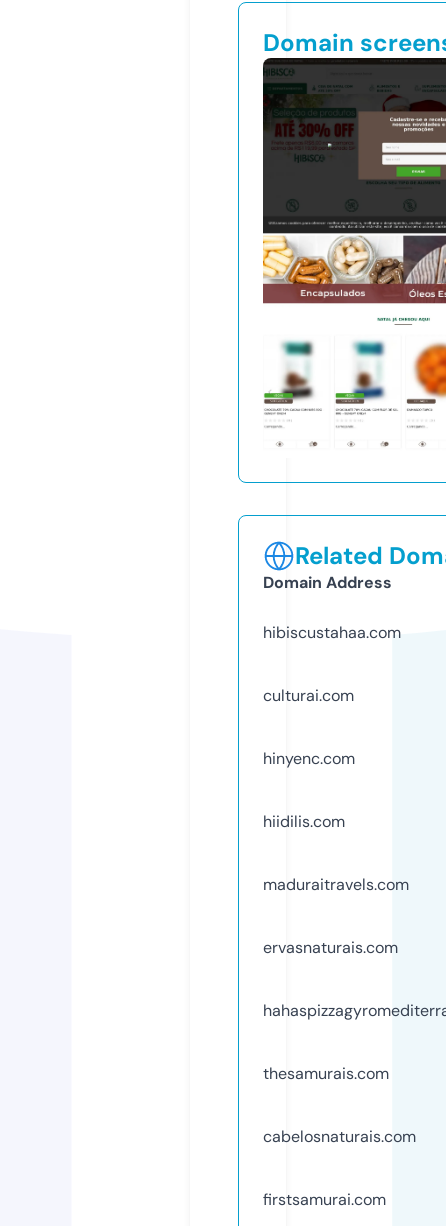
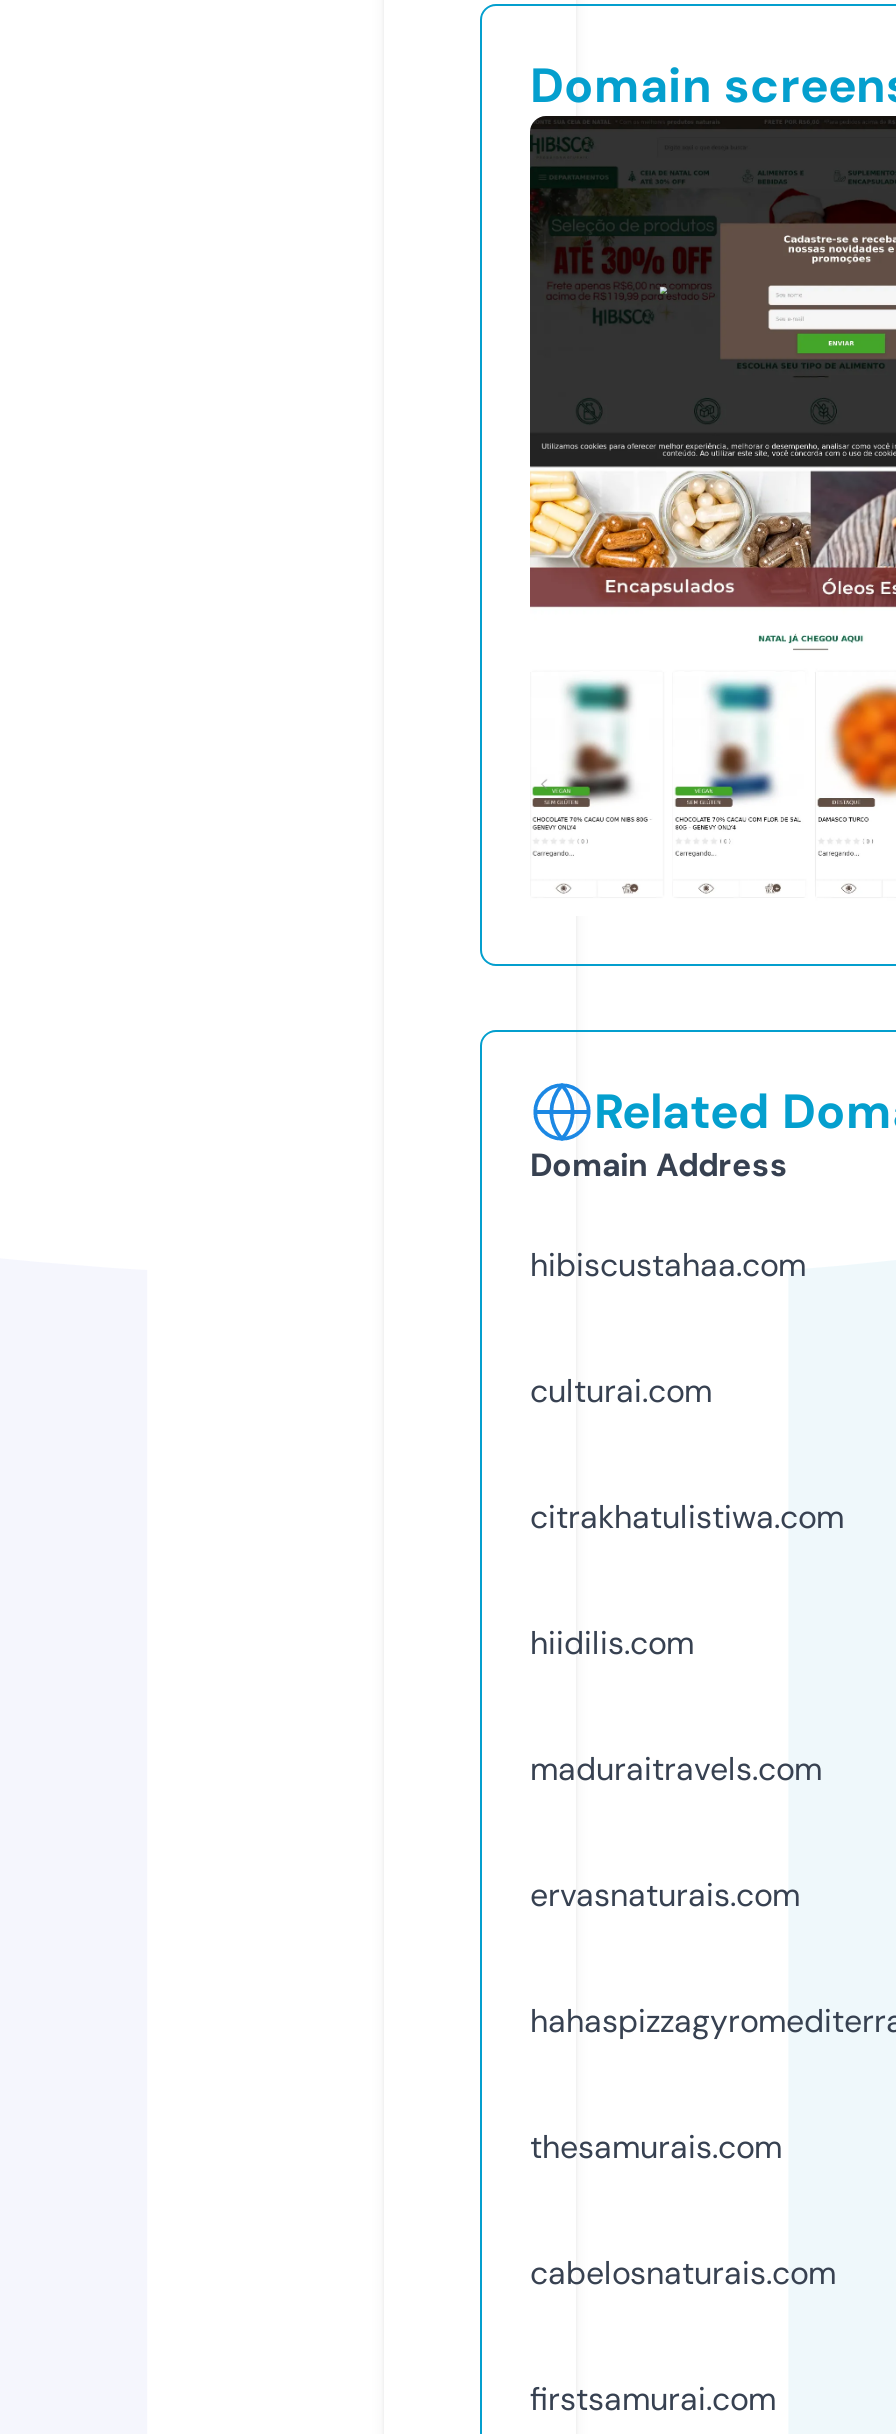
[263,748,355,769] hinyenc.com -> [530,1496,844,1538] citrakhatulistiwa.com

